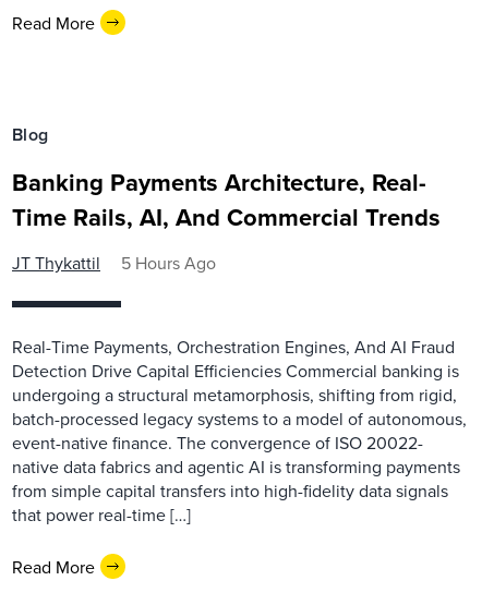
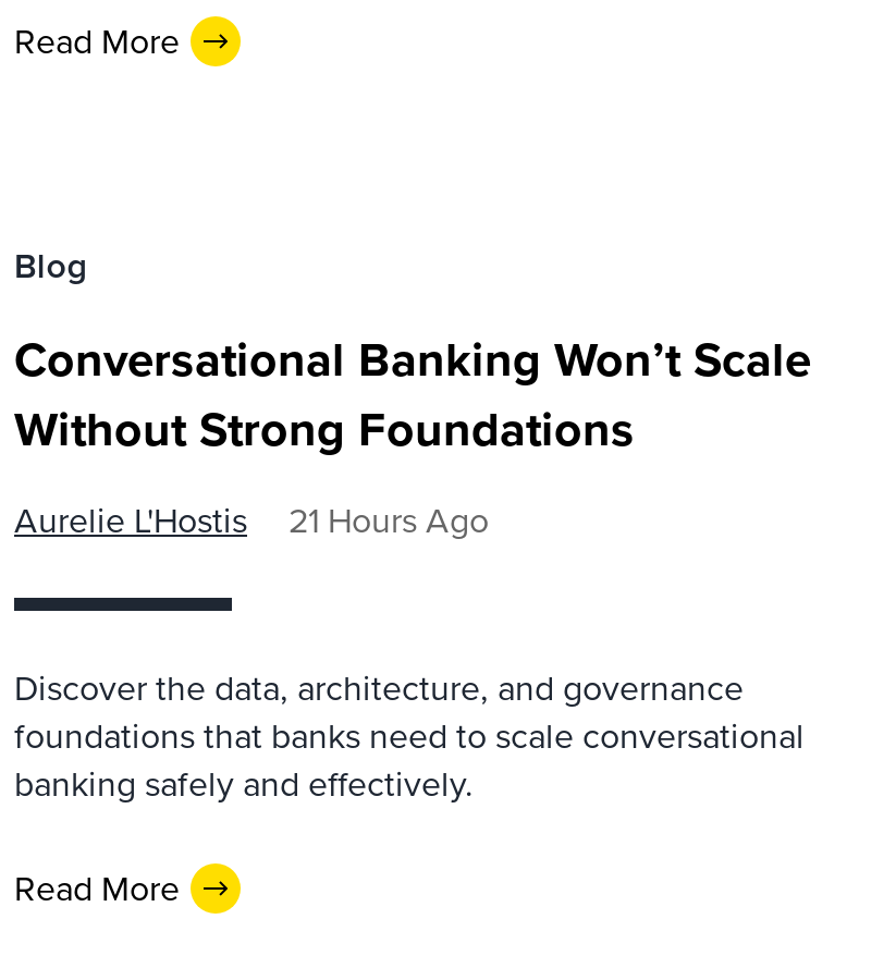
[12,165,467,527] Banking Payments Architecture, Real- | Time Rails, AI, And Commercial Trends | JT Thykattil | 5 Hours Ago | Real-Time Payments, Orchestration Engines, And AI Fraud | Detection Drive Capital Efficiencies Commercial banking is | undergoing a structural metamorphosis, shifting from rigid, | batch-processed legacy systems to a model of autonomous, | event-native finance. The convergence of ISO 20022- | native data fabrics and agentic AI is transforming payments | from simple capital transfers into high-fidelity data signals | that power real-time […] -> [14,323,811,809] Conversational Banking Won’t Scale | Without Strong Foundations | Aurelie L'Hostis | 21 Hours Ago | Discover the data, architecture, and governance | foundations that banks need to scale conversational | banking safely and effectively.

